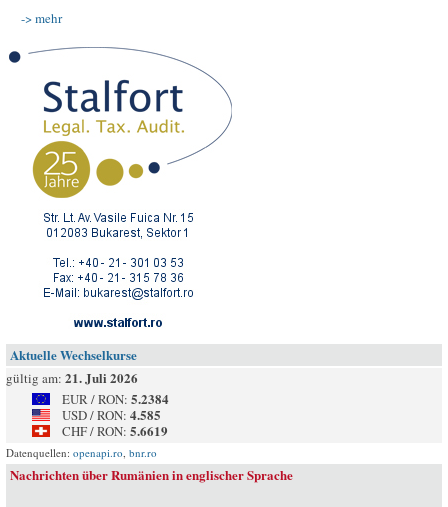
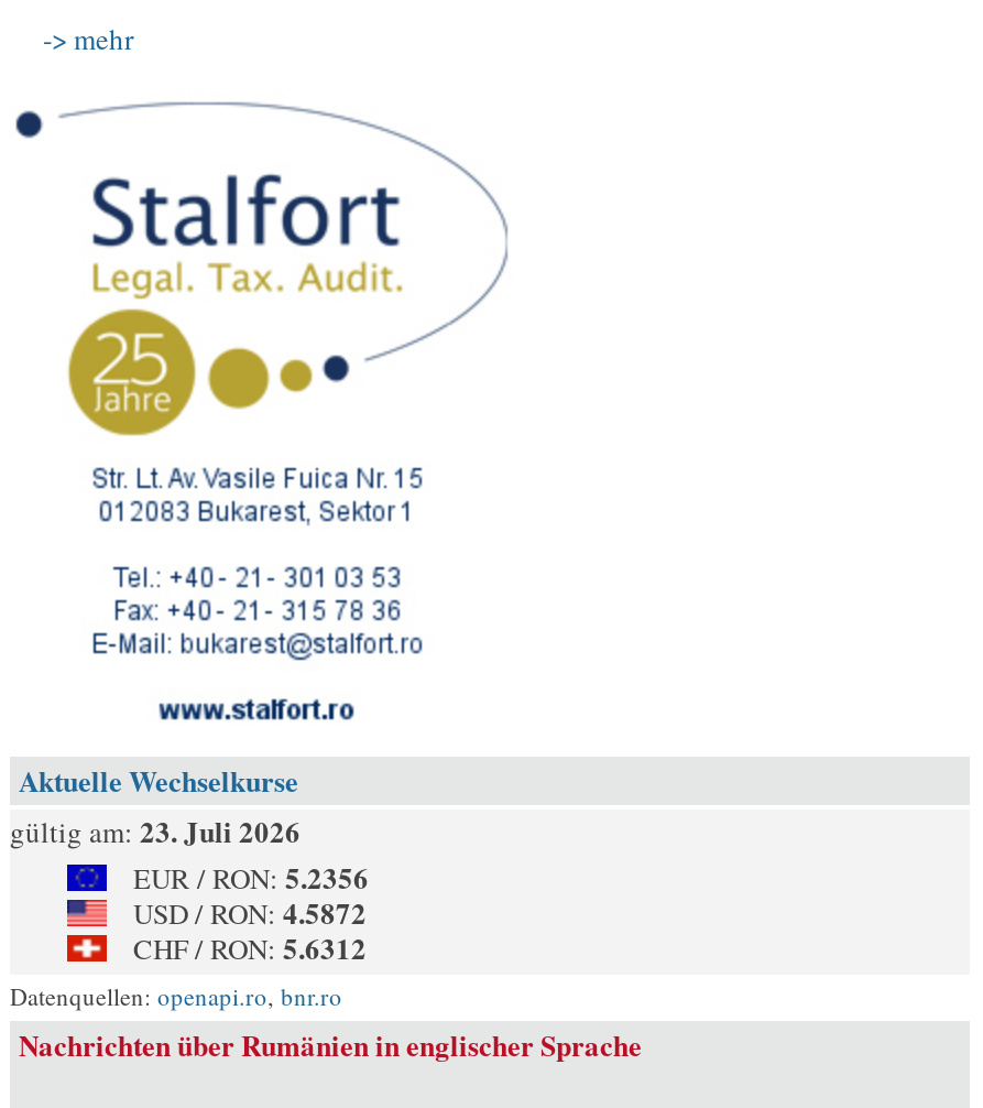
[6,368,138,387] gültig am: 21. Juli 2026 -> [10,810,301,851] gültig am: 23. Juli 2026
[62,389,169,408] EUR / RON: 5.2384 -> [133,856,369,898] EUR / RON: 5.2356
[62,405,161,424] USD / RON: 4.585 -> [133,891,367,933] USD / RON: 4.5872
[62,421,168,440] CHF / RON: 5.6619 -> [133,926,367,968] CHF / RON: 5.6312

